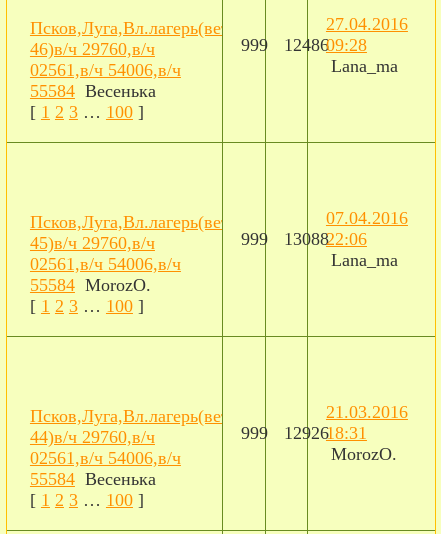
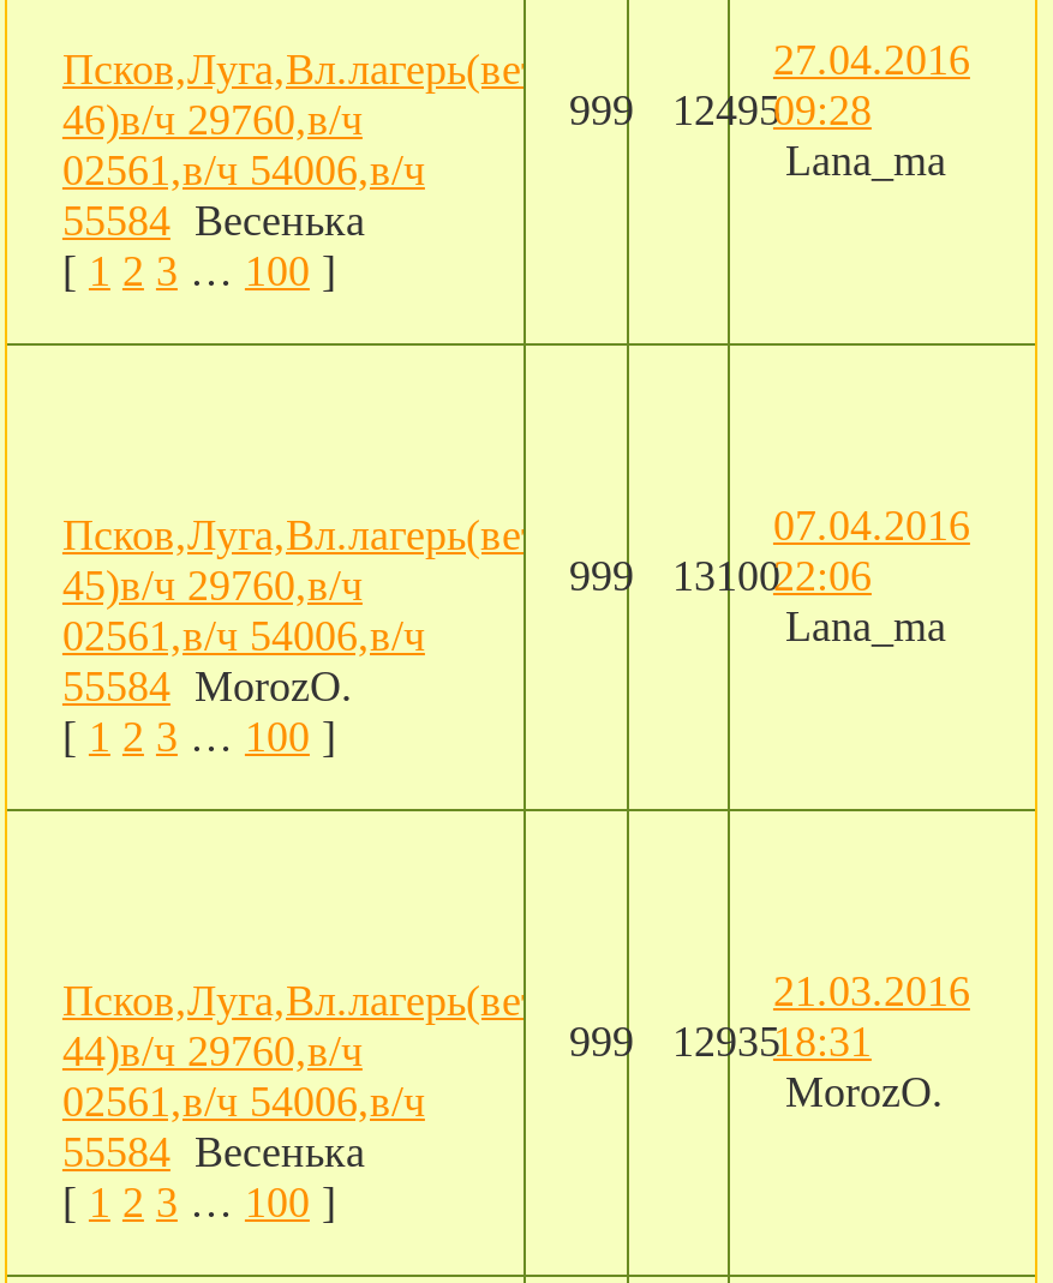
[241,35,367,55] 999 12486 09:28 -> [569,86,872,134] 999 12495 09:28
[241,229,367,249] 999 13088 22:06 -> [569,552,872,600] 999 13100 22:06
[241,423,367,443] 999 12926 18:31 -> [569,1018,872,1066] 999 12935 18:31

